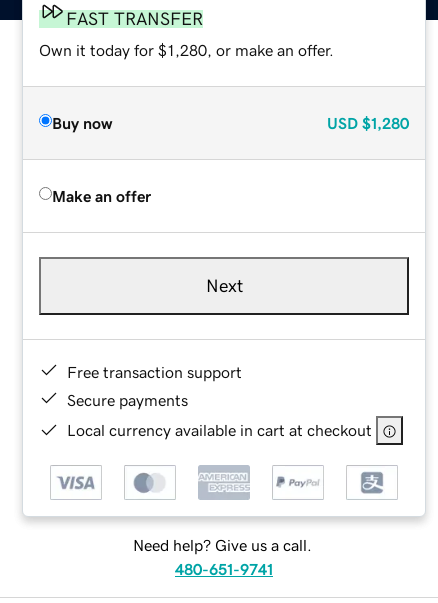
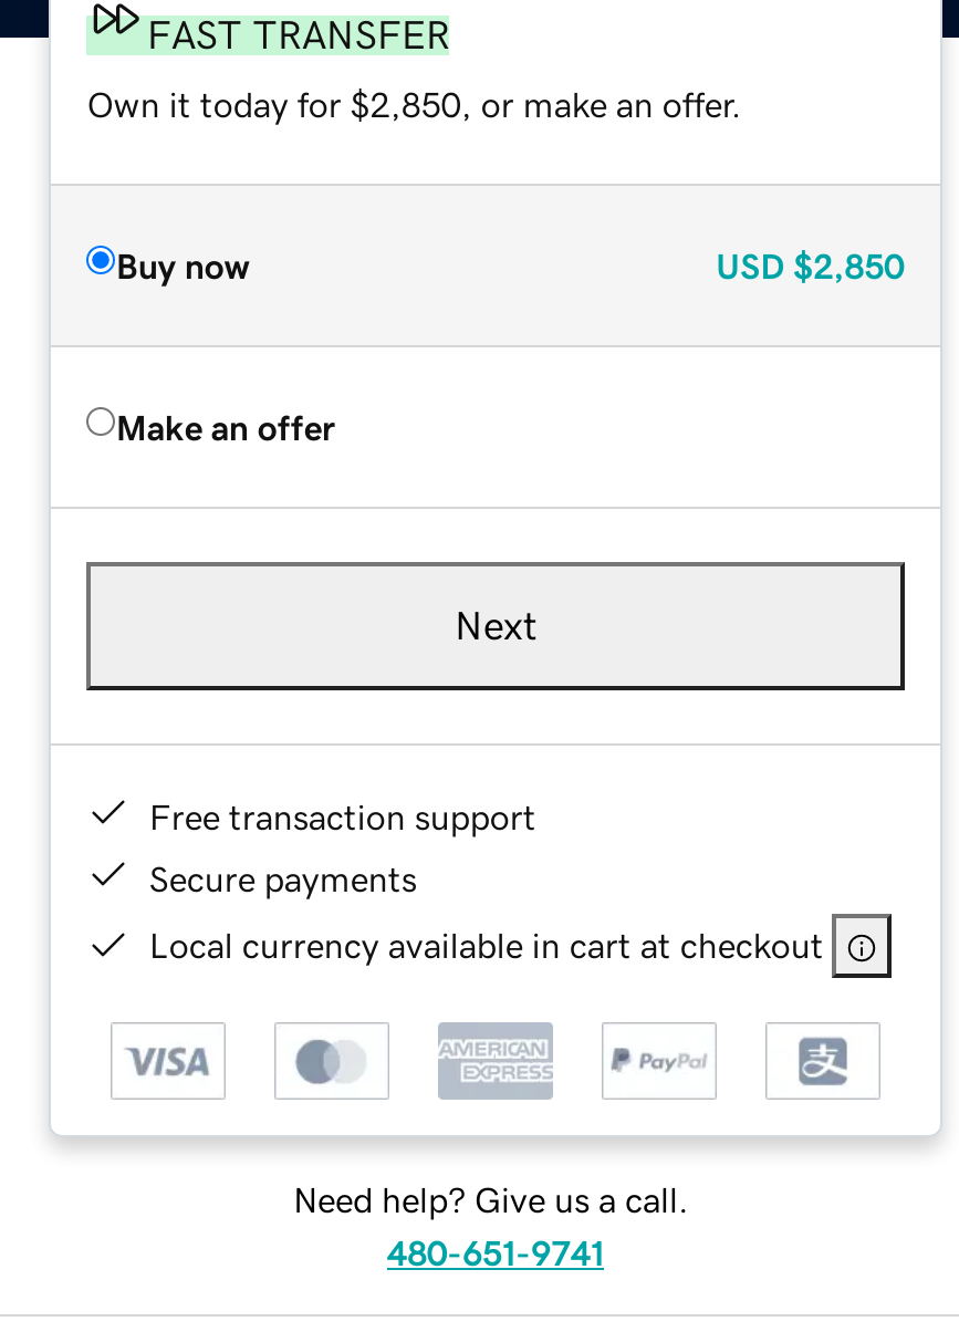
[39,42,334,58] Own it today for $1,280, or make an offer. -> [87,85,742,121] Own it today for $2,850, or make an offer.
[327,115,409,131] USD $1,280 -> [716,247,904,282] USD $2,850

